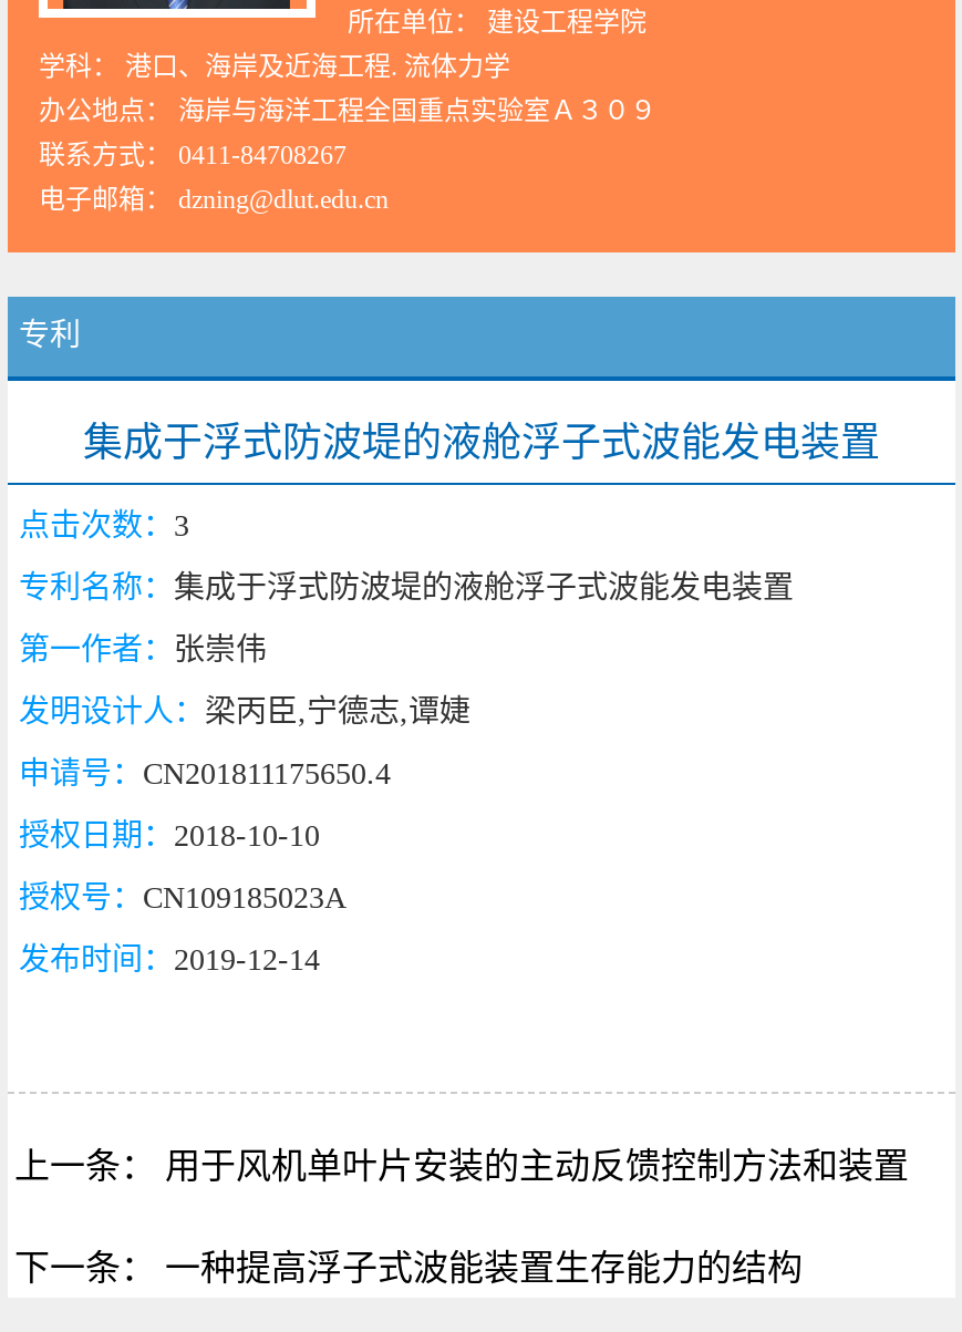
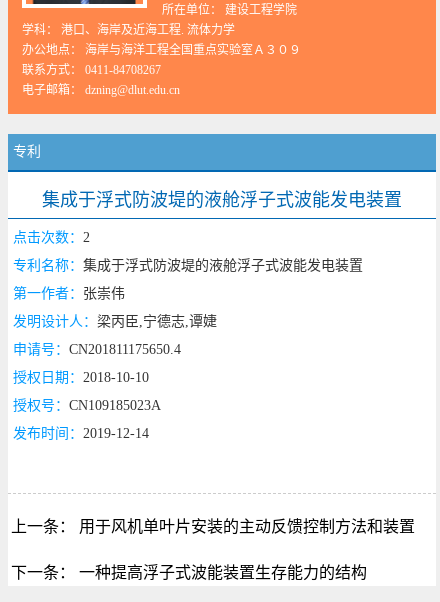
[19,509,189,543] 点击次数：3 -> [13,230,90,245] 点击次数：2

